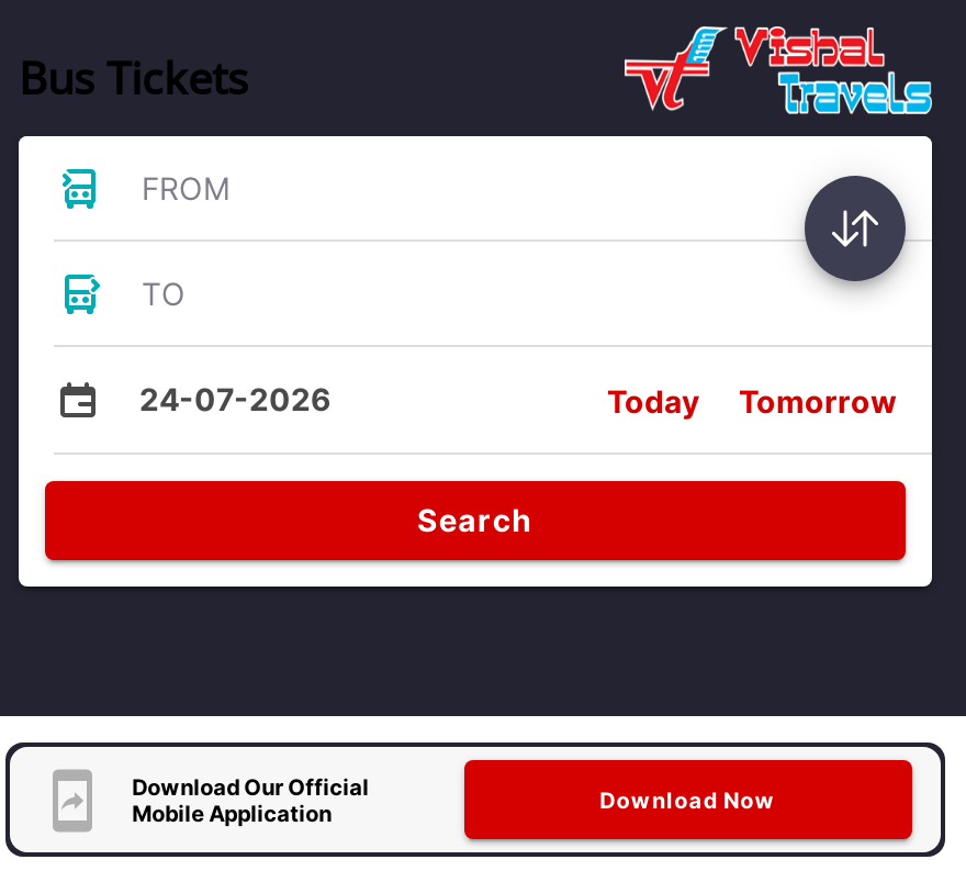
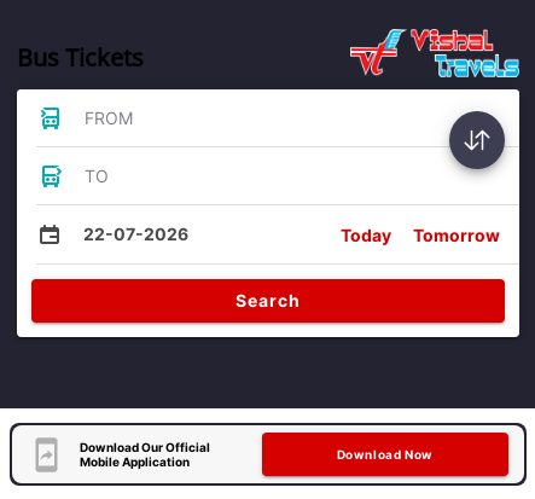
[139,380,330,417] 24-07-2026 -> [83,224,188,244] 22-07-2026

